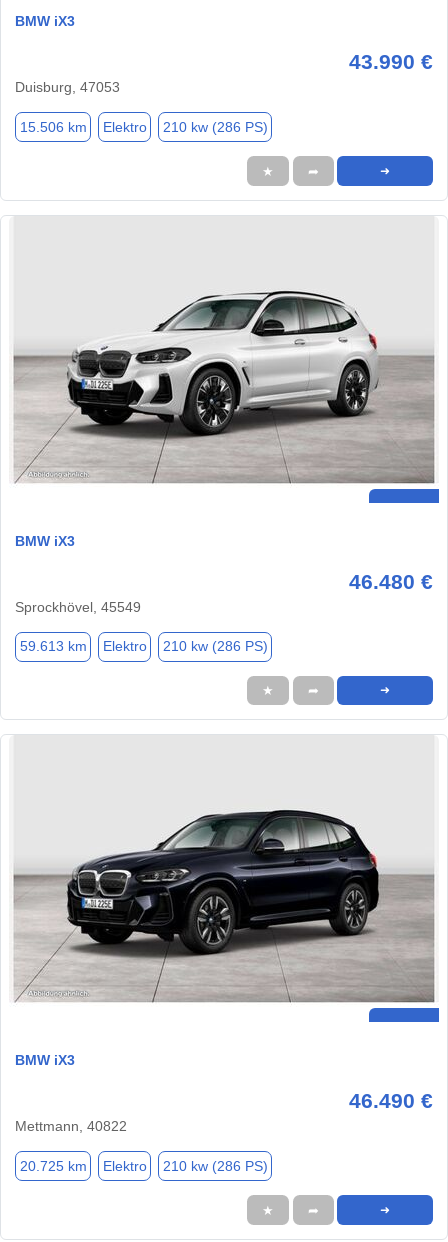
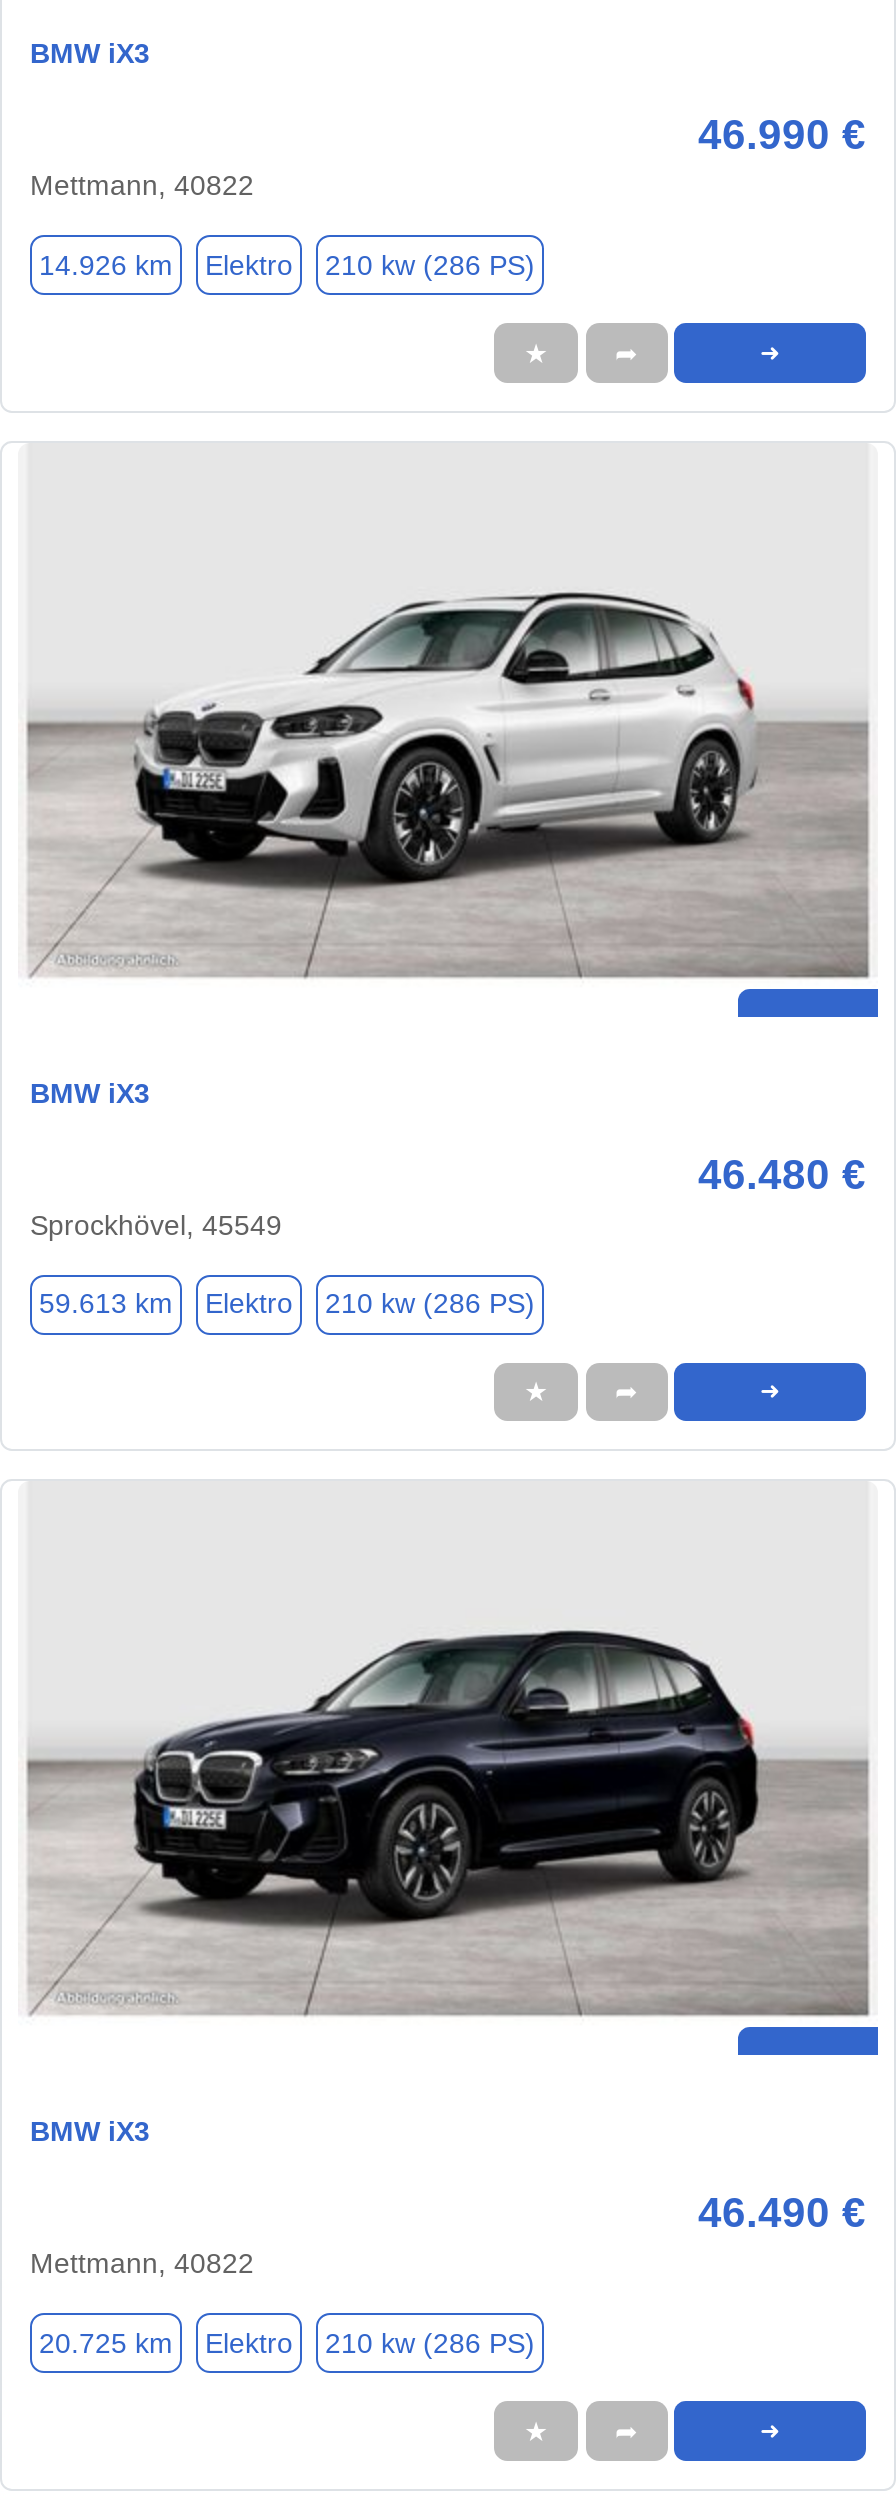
[15,50,433,95] 43.990 € | Duisburg, 47053 -> [30,112,866,202] 46.990 € | Mettmann, 40822
[19,119,267,135] 15.506 km Elektro 210 kw (286 PS) -> [39,249,535,281] 14.926 km Elektro 210 kw (286 PS)

